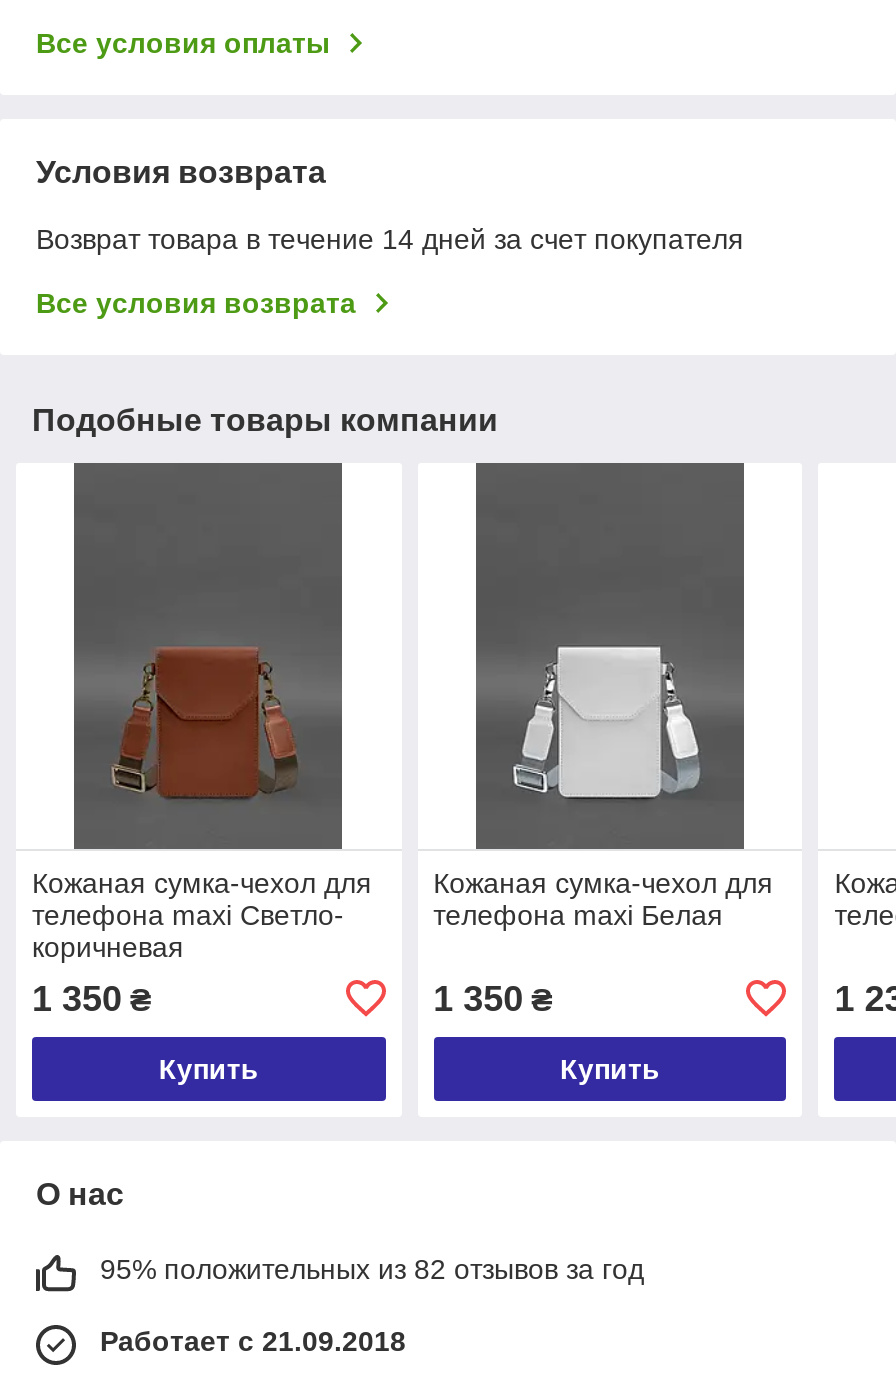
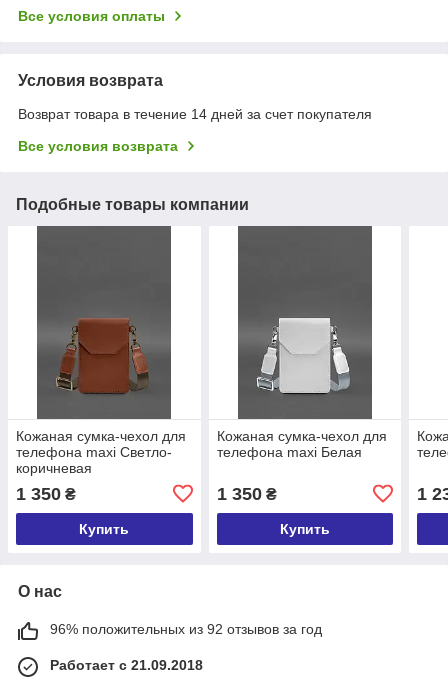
[100,1253,644,1285] 95% положительных из 82 отзывов за год -> [50,621,322,637] 96% положительных из 92 отзывов за год

